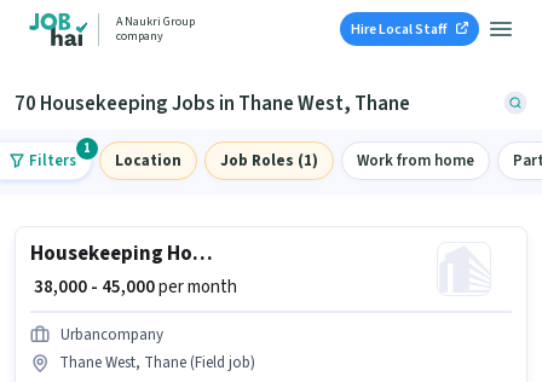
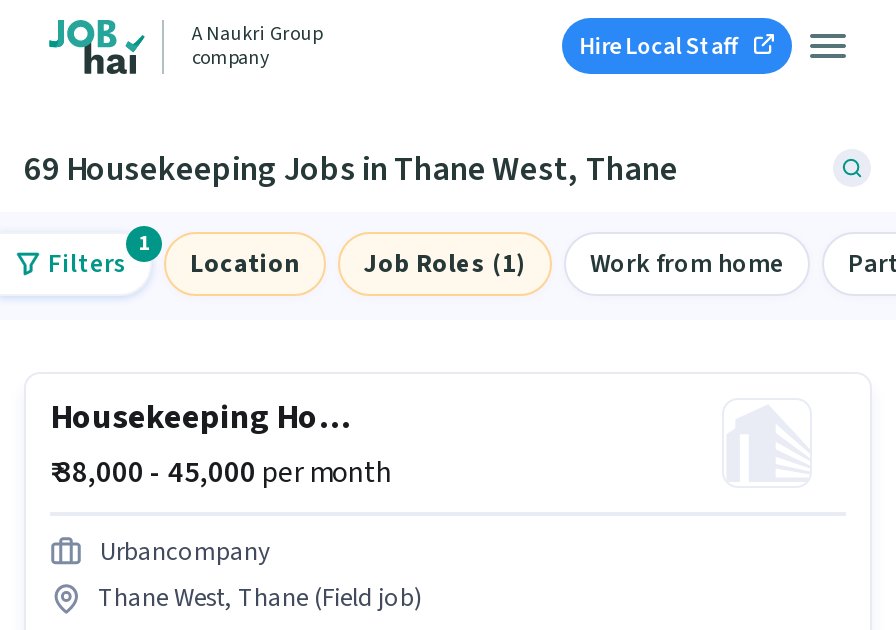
[15,90,410,119] 70 Housekeeping Jobs in Thane West, Thane -> [24,147,678,195] 69 Housekeeping Jobs in Thane West, Thane

